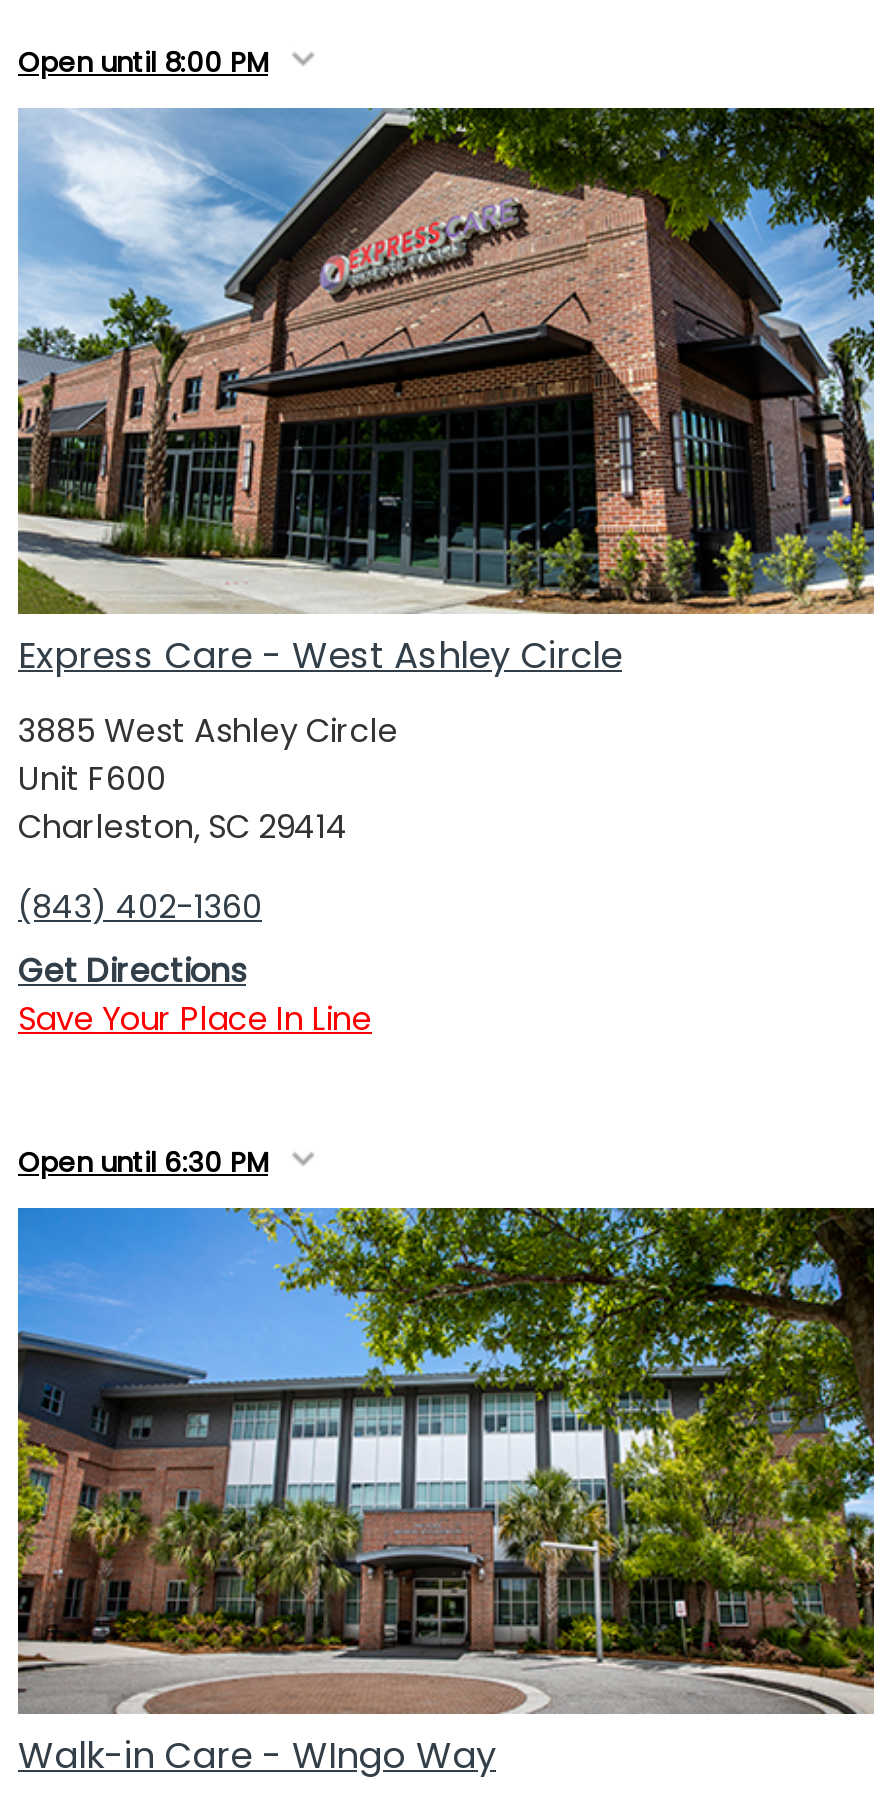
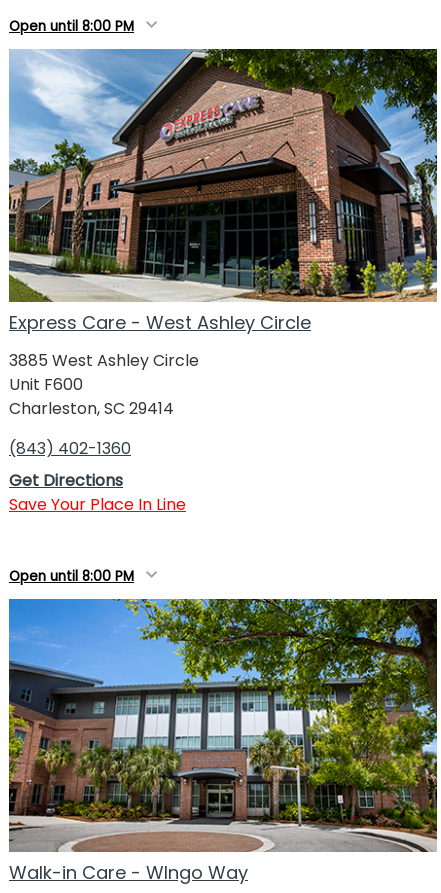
[18,1145,268,1183] Open until 6:30 PM -> [9,567,134,586] Open until 8:00 PM

